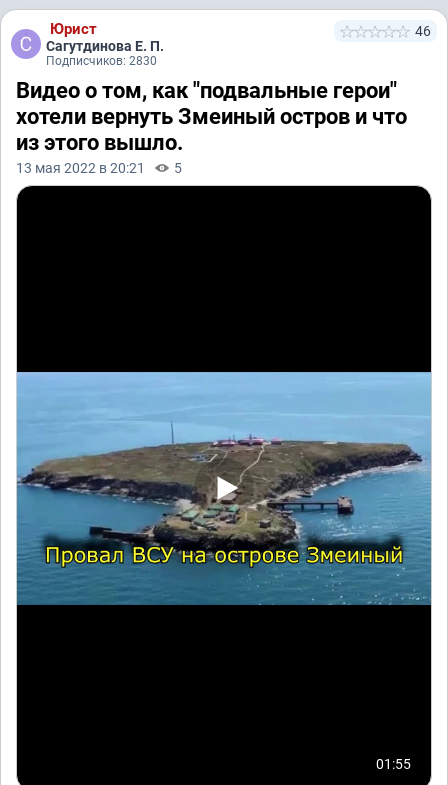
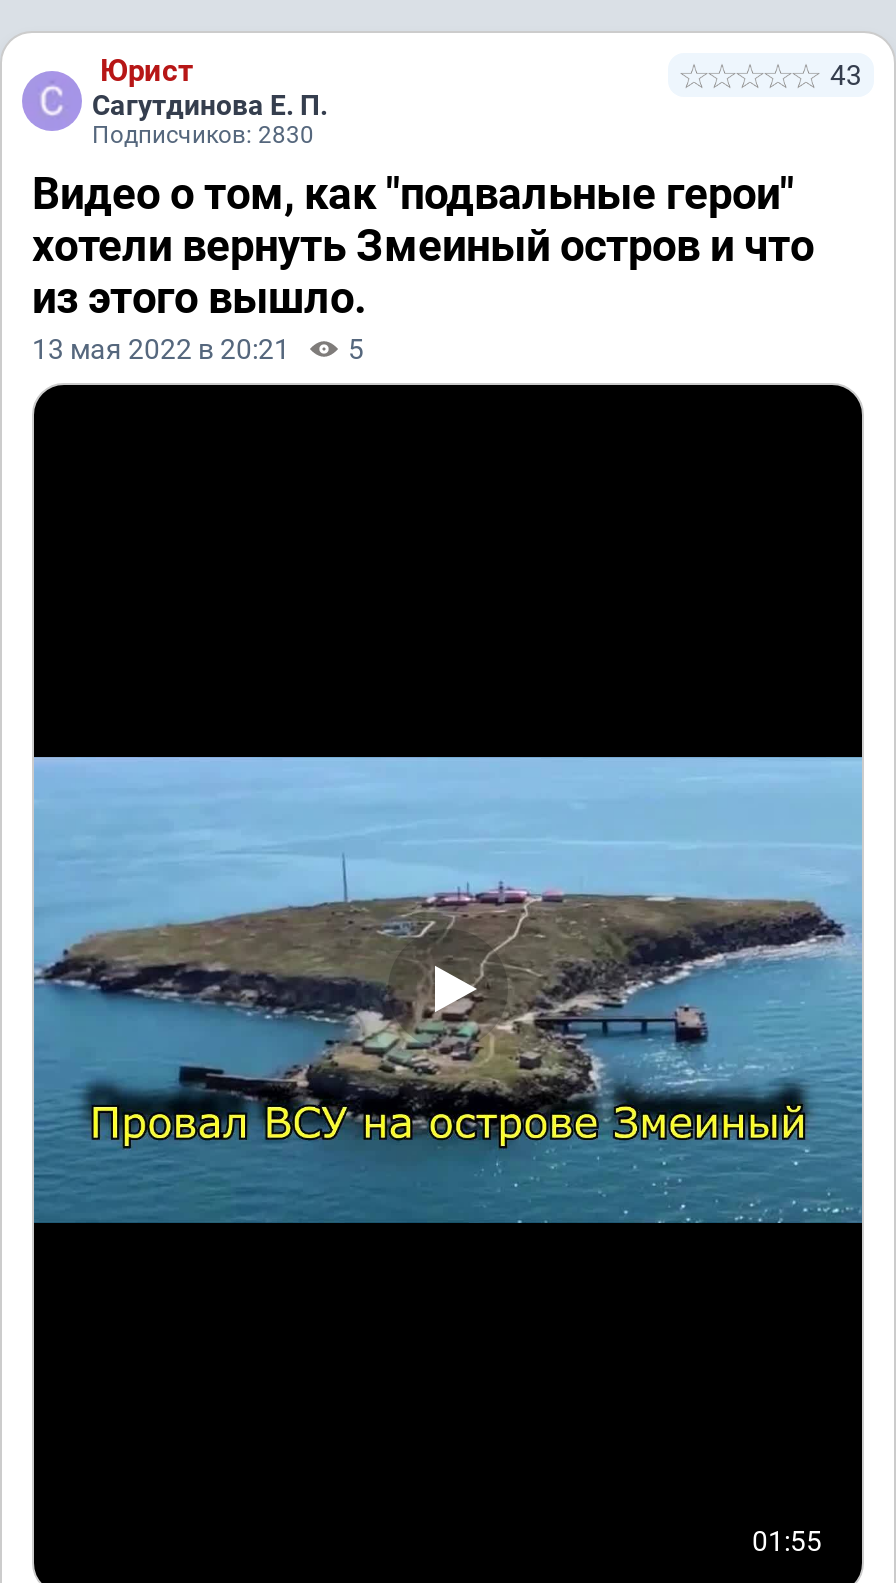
[415,23,431,39] 46 -> [830,59,862,91] 43

